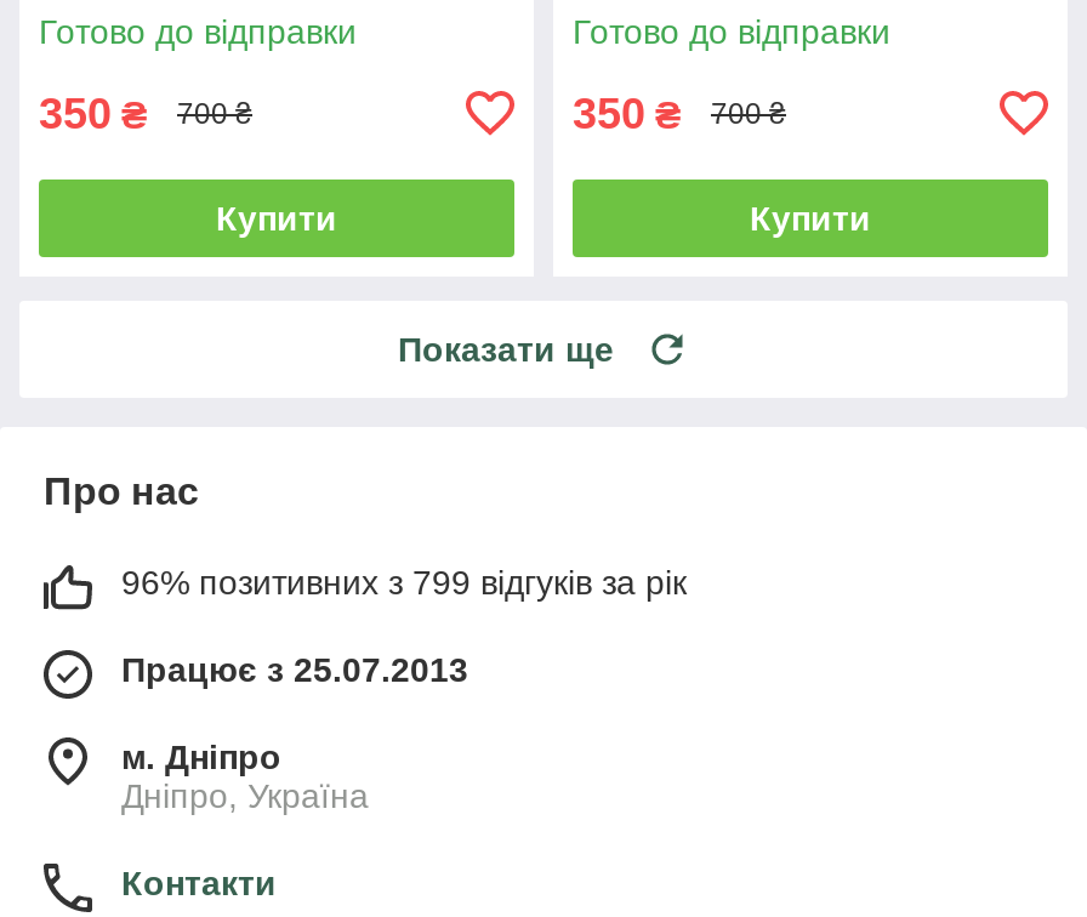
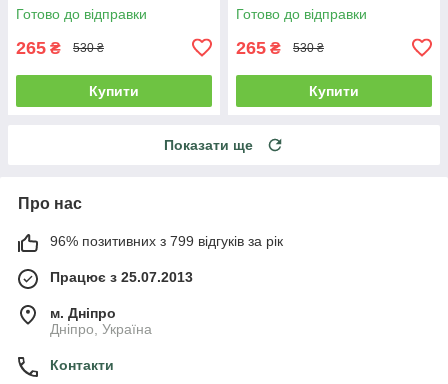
[39,89,148,138] 350 ₴ -> [16,38,61,58] 265 ₴
[177,98,252,132] 700 ₴ -> [73,41,104,55] 530 ₴
[573,89,682,138] 350 ₴ -> [236,38,281,58] 265 ₴
[711,98,786,132] 700 ₴ -> [293,41,324,55] 530 ₴

